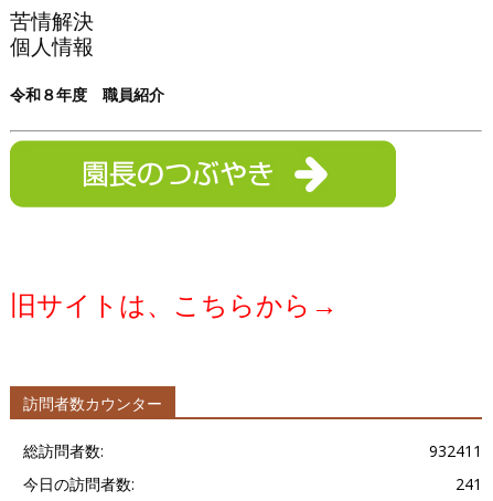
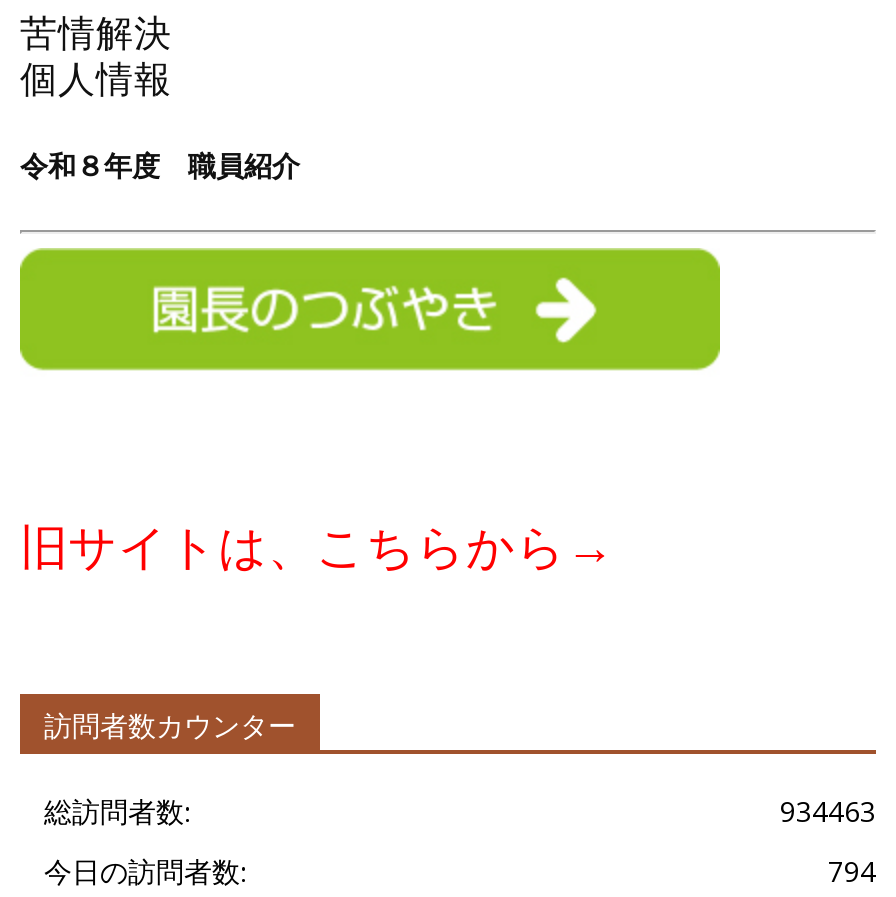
[429,441,482,462] 932411 -> [780,791,876,829] 934463
[456,474,482,495] 241 -> [828,851,876,889] 794

